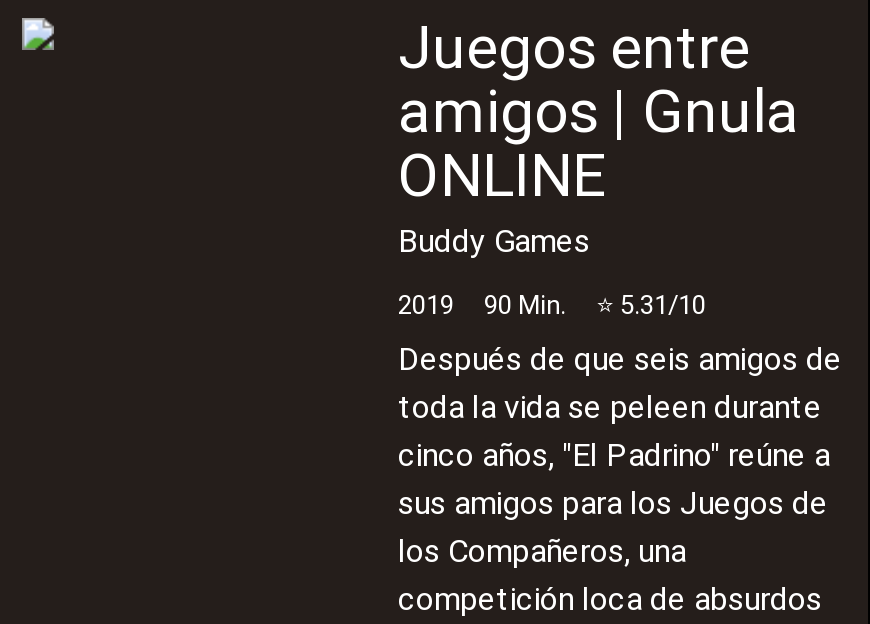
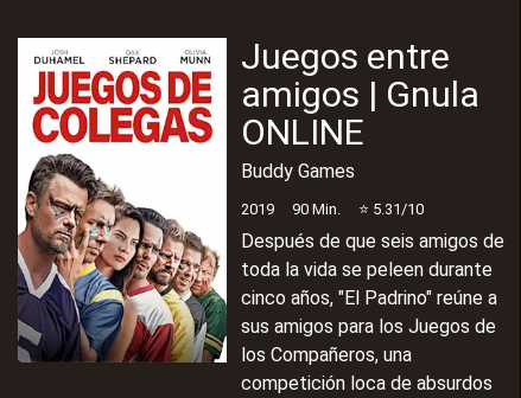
none -> [17,37,228,364] [image]

